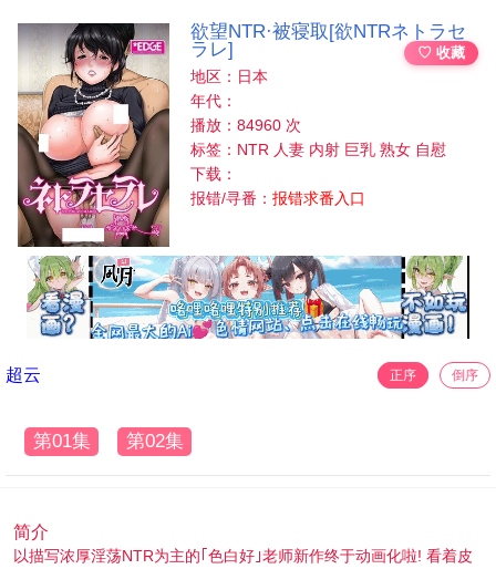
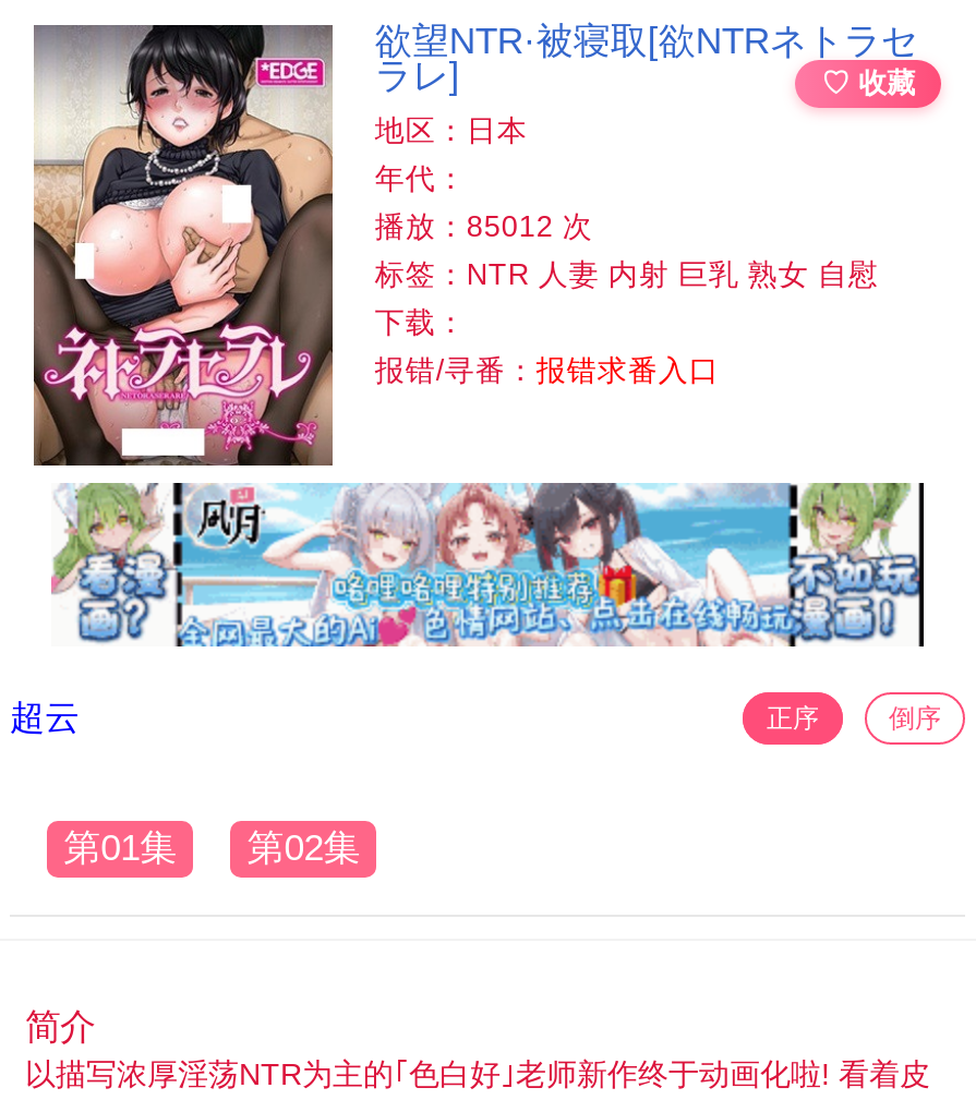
[191,117,302,134] 播放：84960 次 -> [375,210,593,242] 播放：85012 次

